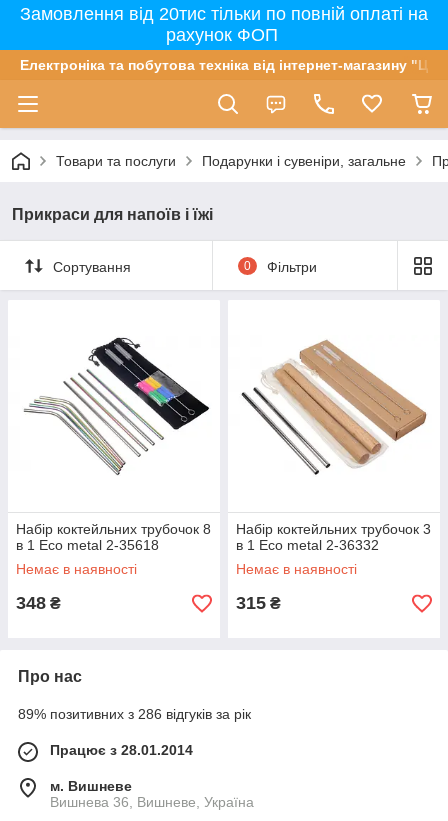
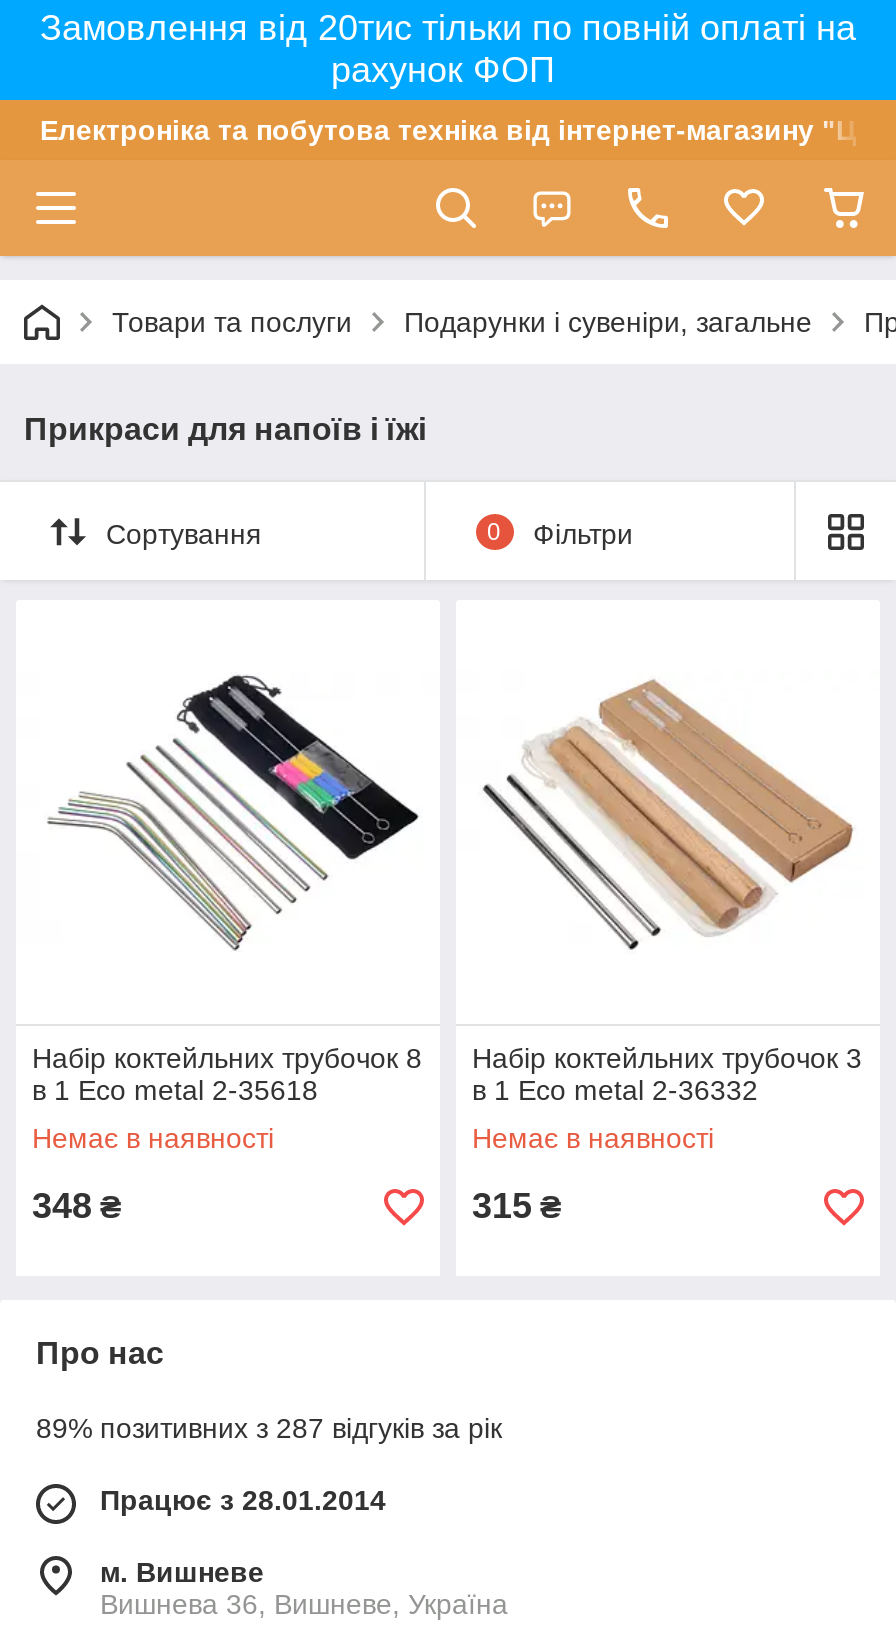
[18,706,251,722] 89% позитивних з 286 відгуків за рік -> [36,1412,502,1444] 89% позитивних з 287 відгуків за рік

